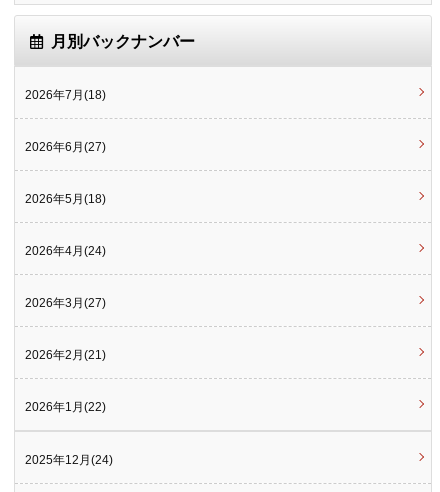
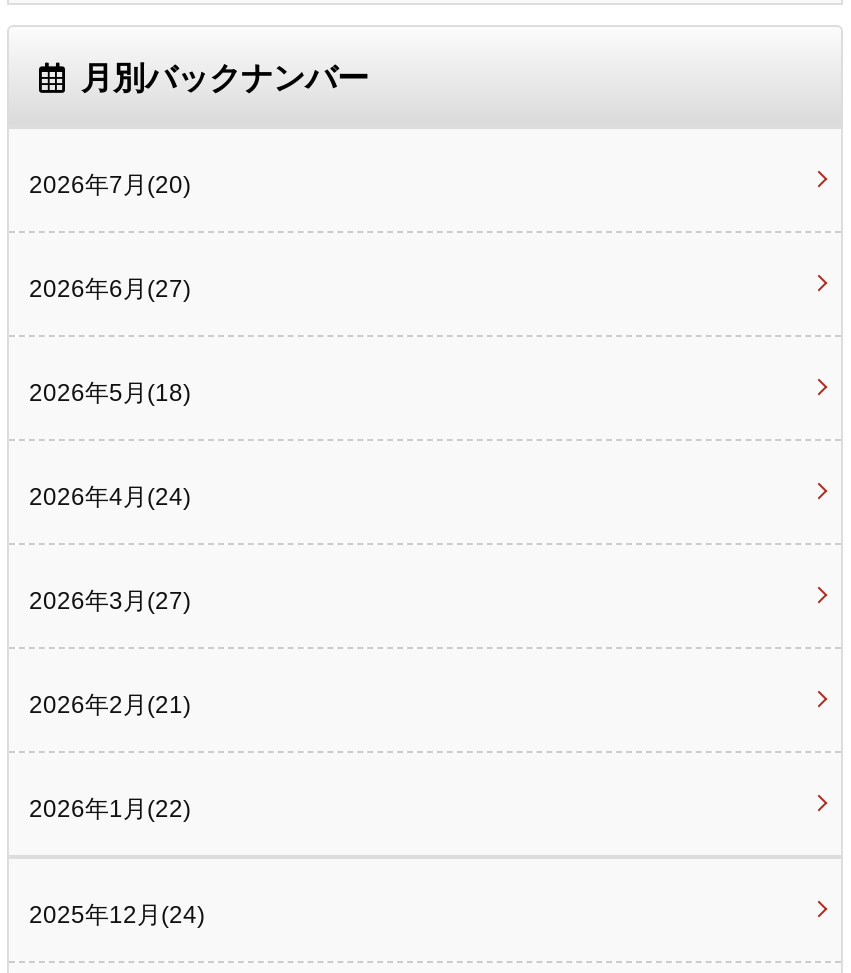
[25,88,106,102] 2026年7月(18) -> [29,172,191,200] 2026年7月(20)

